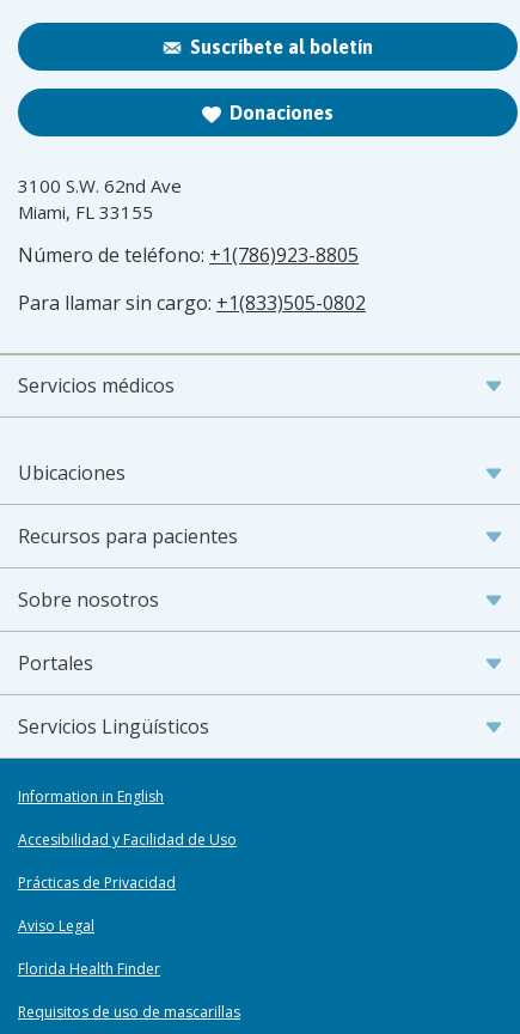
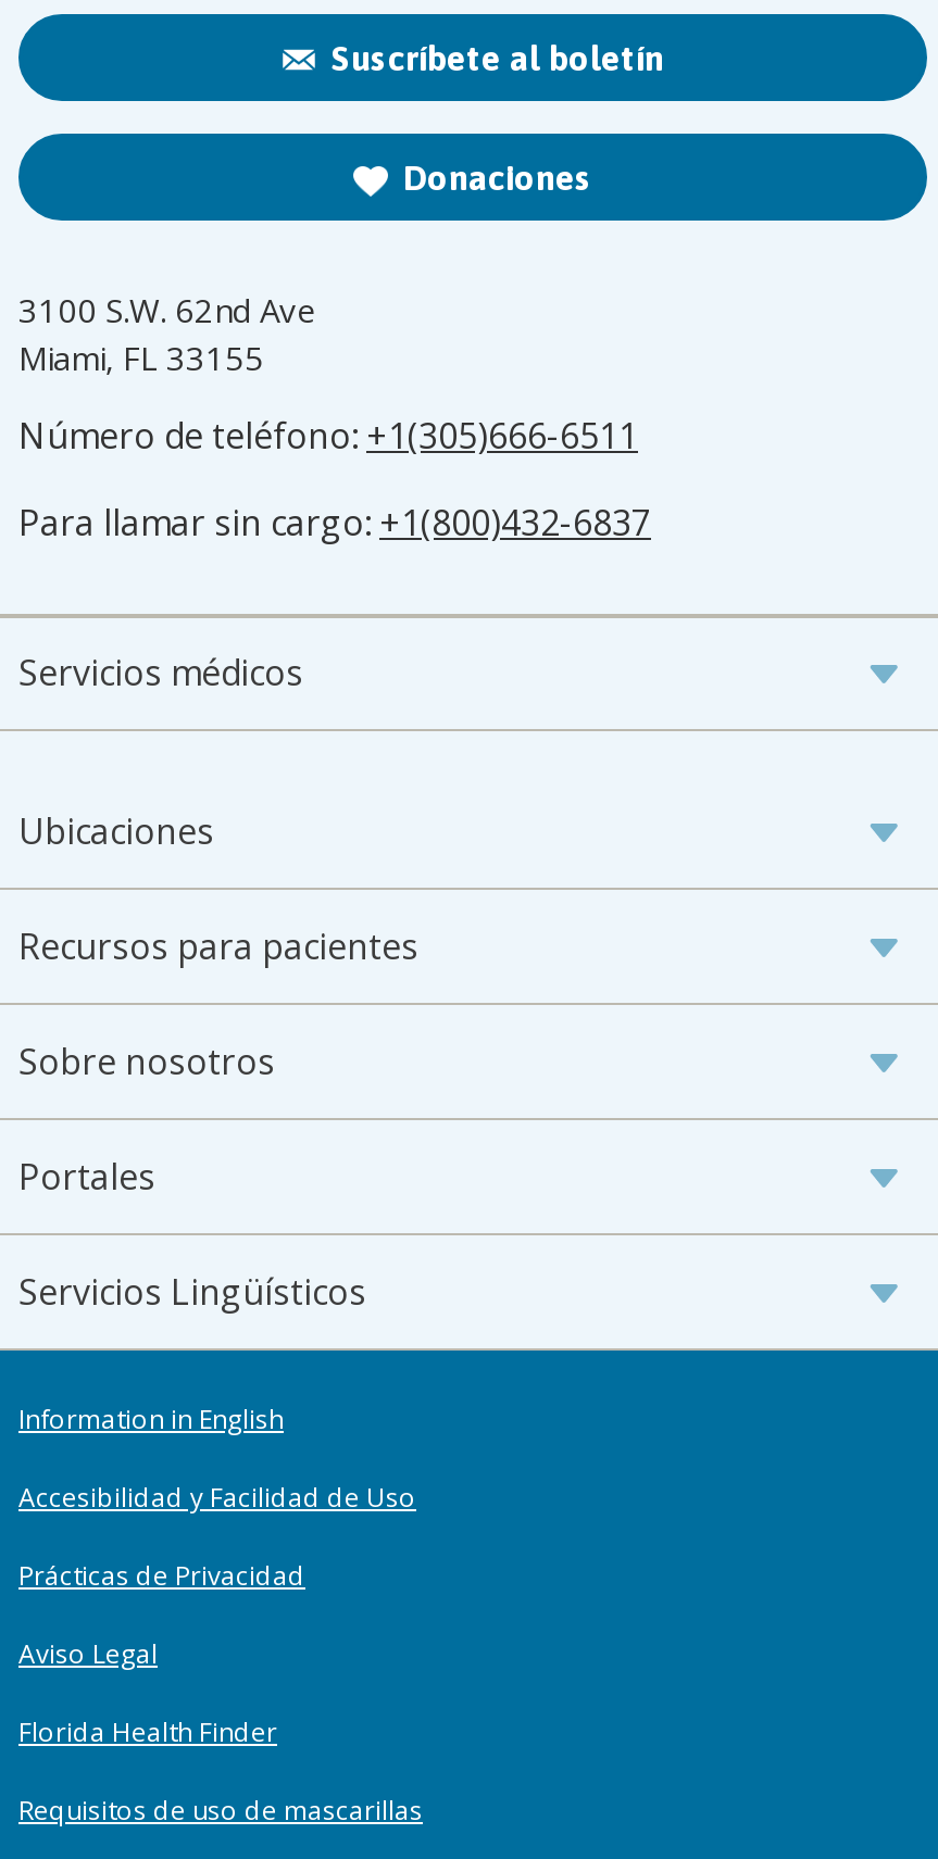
[18,242,359,269] Número de teléfono: +1(786)923-8805 -> [18,413,638,460] Número de teléfono: +1(305)666-6511
[18,290,366,316] Para llamar sin cargo: +1(833)505-0802 -> [18,500,651,547] Para llamar sin cargo: +1(800)432-6837

